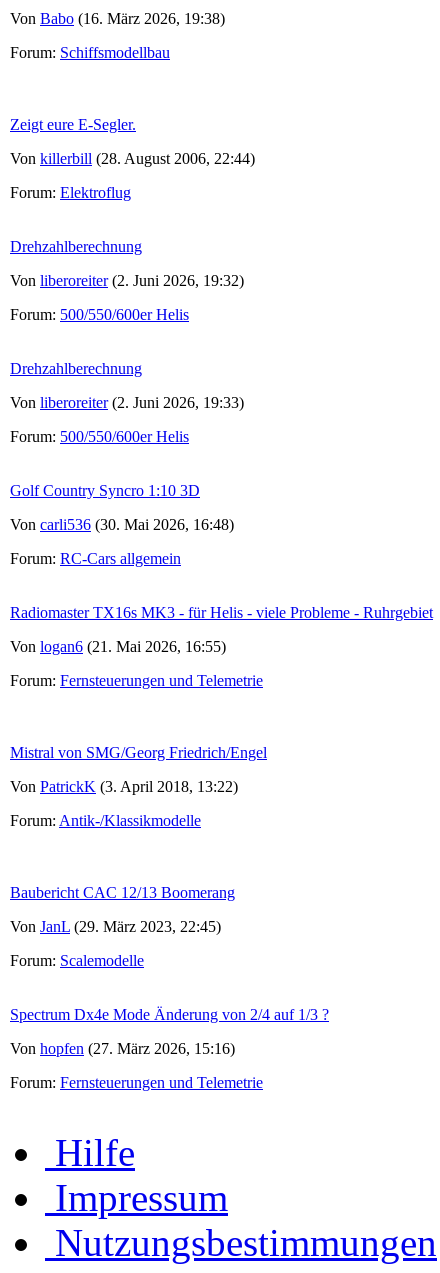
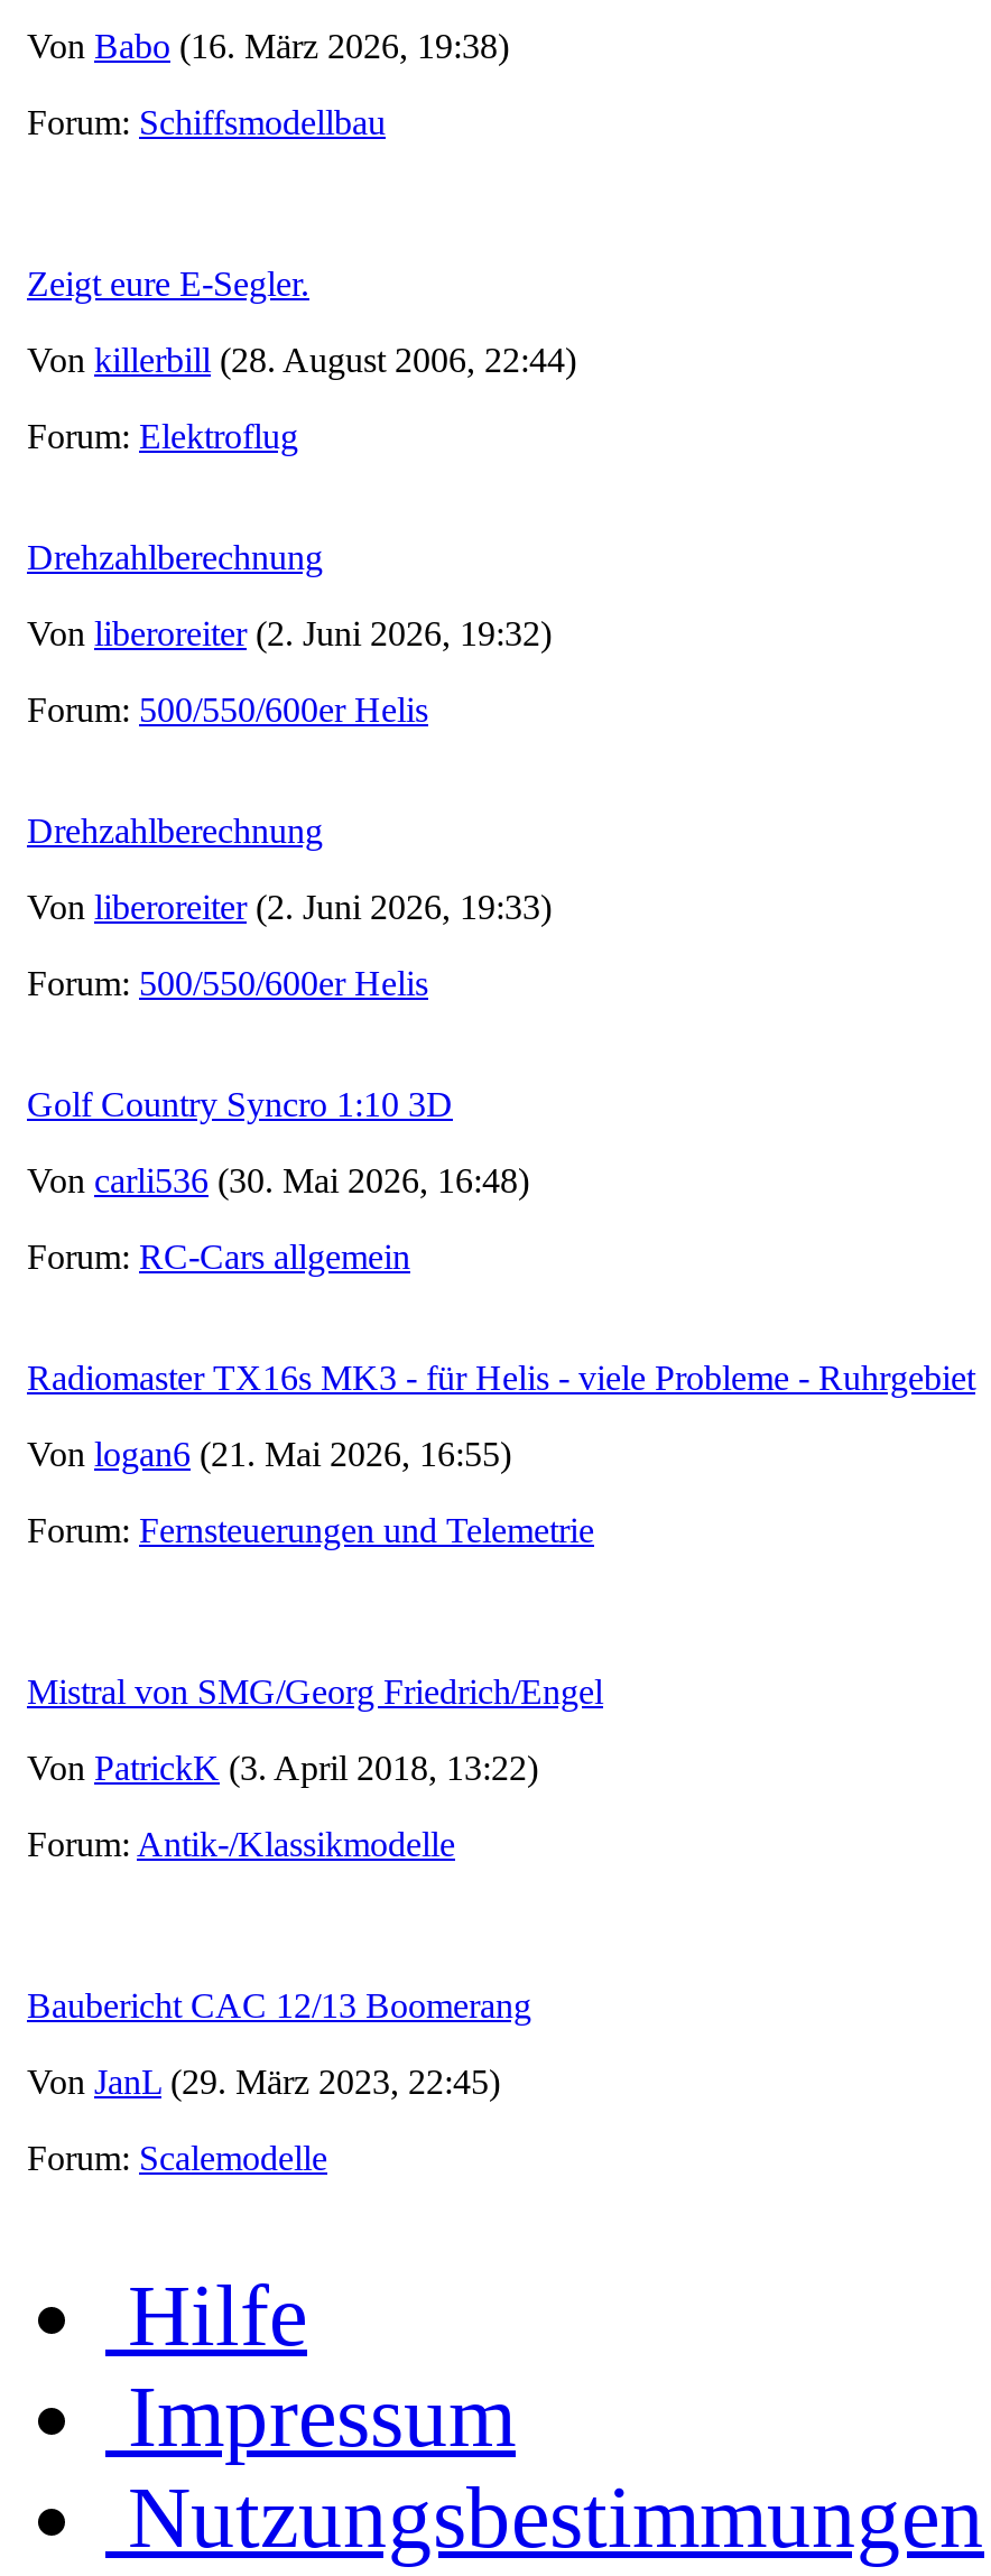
[10,1006,329,1091] Spectrum Dx4e Mode Änderung von 2/4 auf 1/3 ? | Von hopfen (27. März 2026, 15:16) | Forum: Fernsteuerungen und Telemetrie -> none

